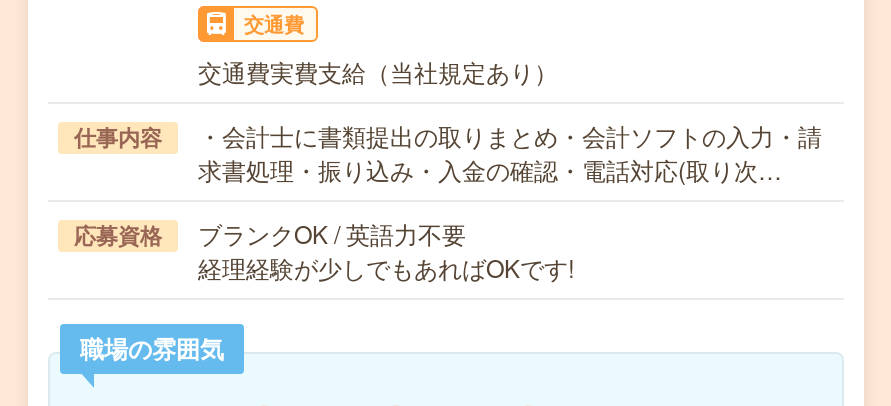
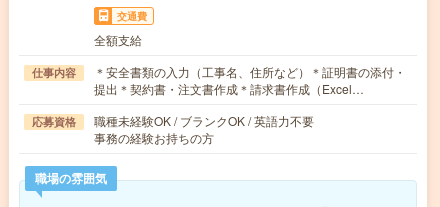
[198,54,558,88] 交通費実費支給（当社規定あり） -> [94,31,142,48] 全額支給
[198,118,822,186] ・会計士に書類提出の取りまとめ・会計ソフトの入力・請 | 求書処理・振り込み・入金の確認・電話対応(取り次… -> [94,63,406,97] ＊安全書類の入力（工事名、住所など）＊証明書の添付・ | 提出＊契約書・注文書作成＊請求書作成（Excel…
[198,216,574,284] ブランクOK / 英語力不要 | 経理経験が少しでもあればOKです! -> [94,112,314,146] 職種未経験OK / ブランクOK / 英語力不要 | 事務の経験お持ちの方

